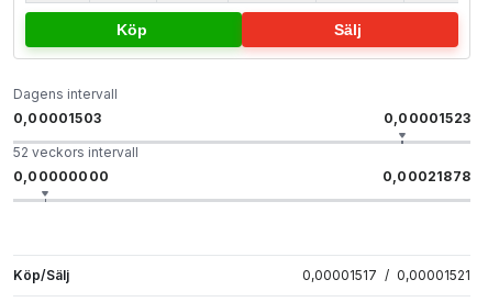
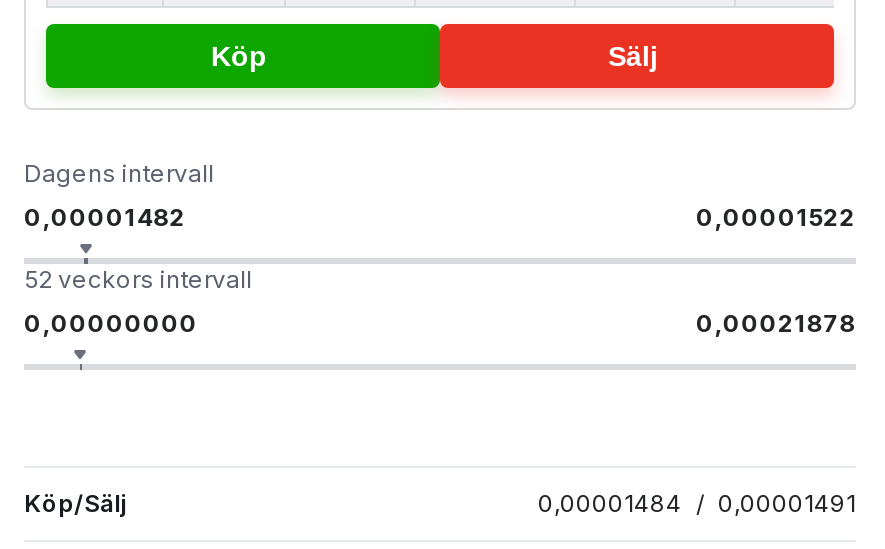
[13,110,101,126] 0,00001503 -> [24,202,186,232] 0,00001482
[384,110,470,126] 0,00001523 -> [696,202,856,232] 0,00001522
[302,267,470,283] 0,00001517 / 0,00001521 -> [538,488,856,518] 0,00001484 / 0,00001491

